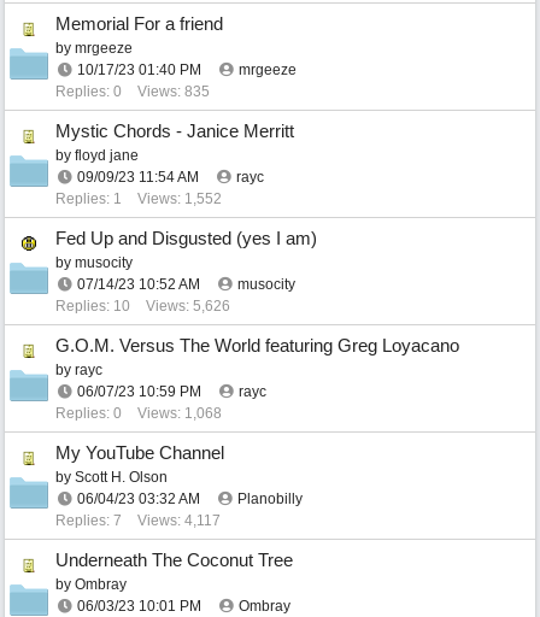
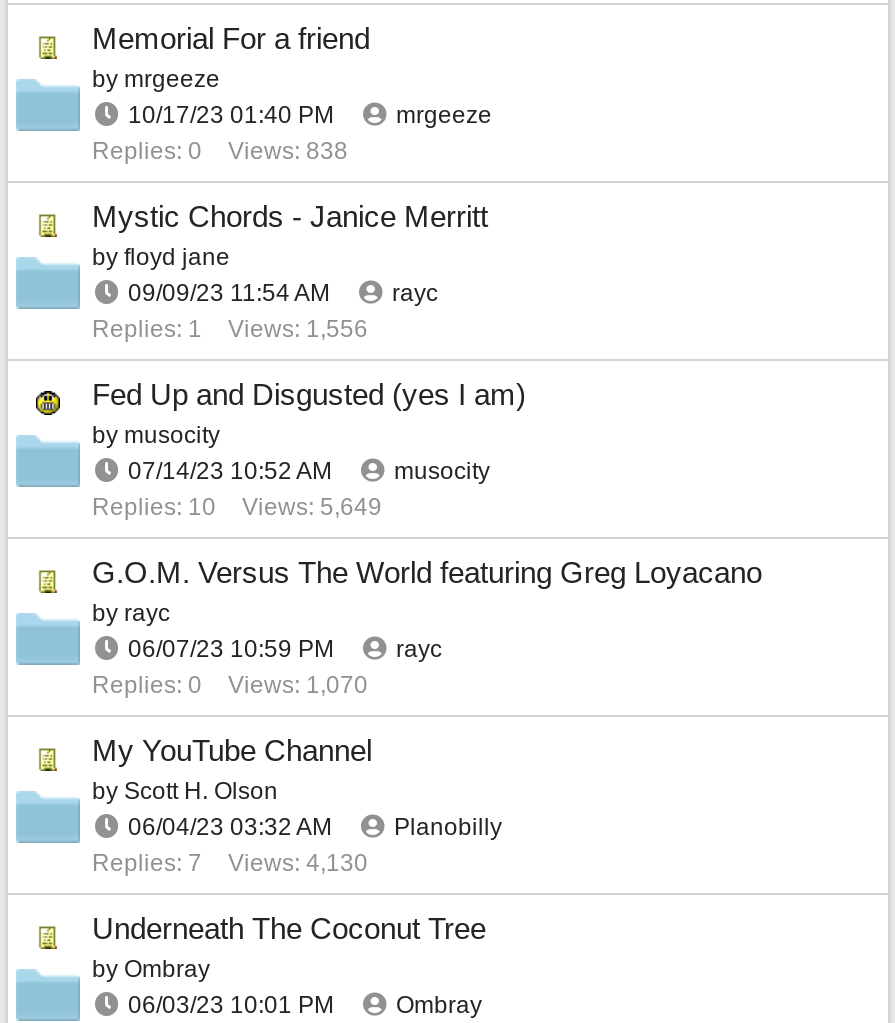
[55,83,210,100] Replies: 0 Views: 835 -> [92,137,348,165] Replies: 0 Views: 838
[55,190,222,207] Replies: 1 Views: 1,552 -> [92,315,368,343] Replies: 1 Views: 1,556
[55,298,230,315] Replies: 10 Views: 5,626 -> [92,493,382,521] Replies: 10 Views: 5,649
[55,405,222,422] Replies: 0 Views: 1,068 -> [92,671,368,699] Replies: 0 Views: 1,070
[55,512,221,529] Replies: 7 Views: 4,117 -> [92,849,368,877] Replies: 7 Views: 4,130

